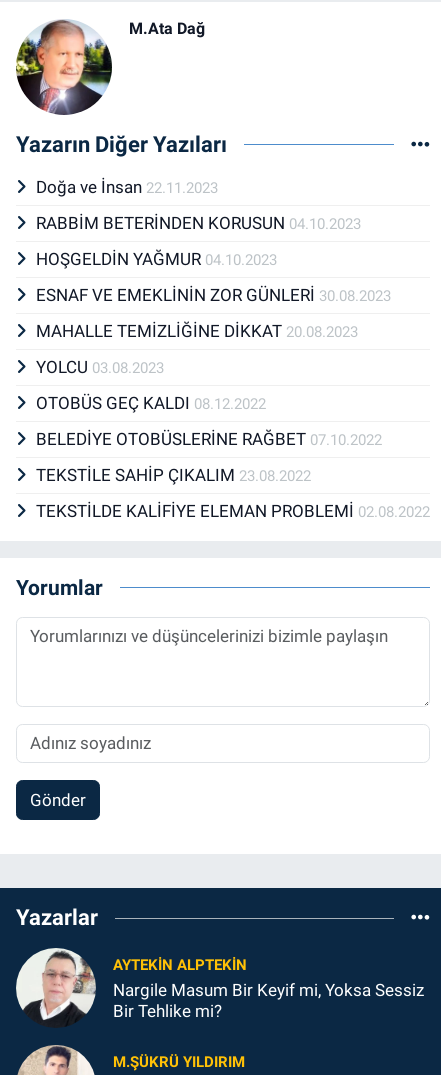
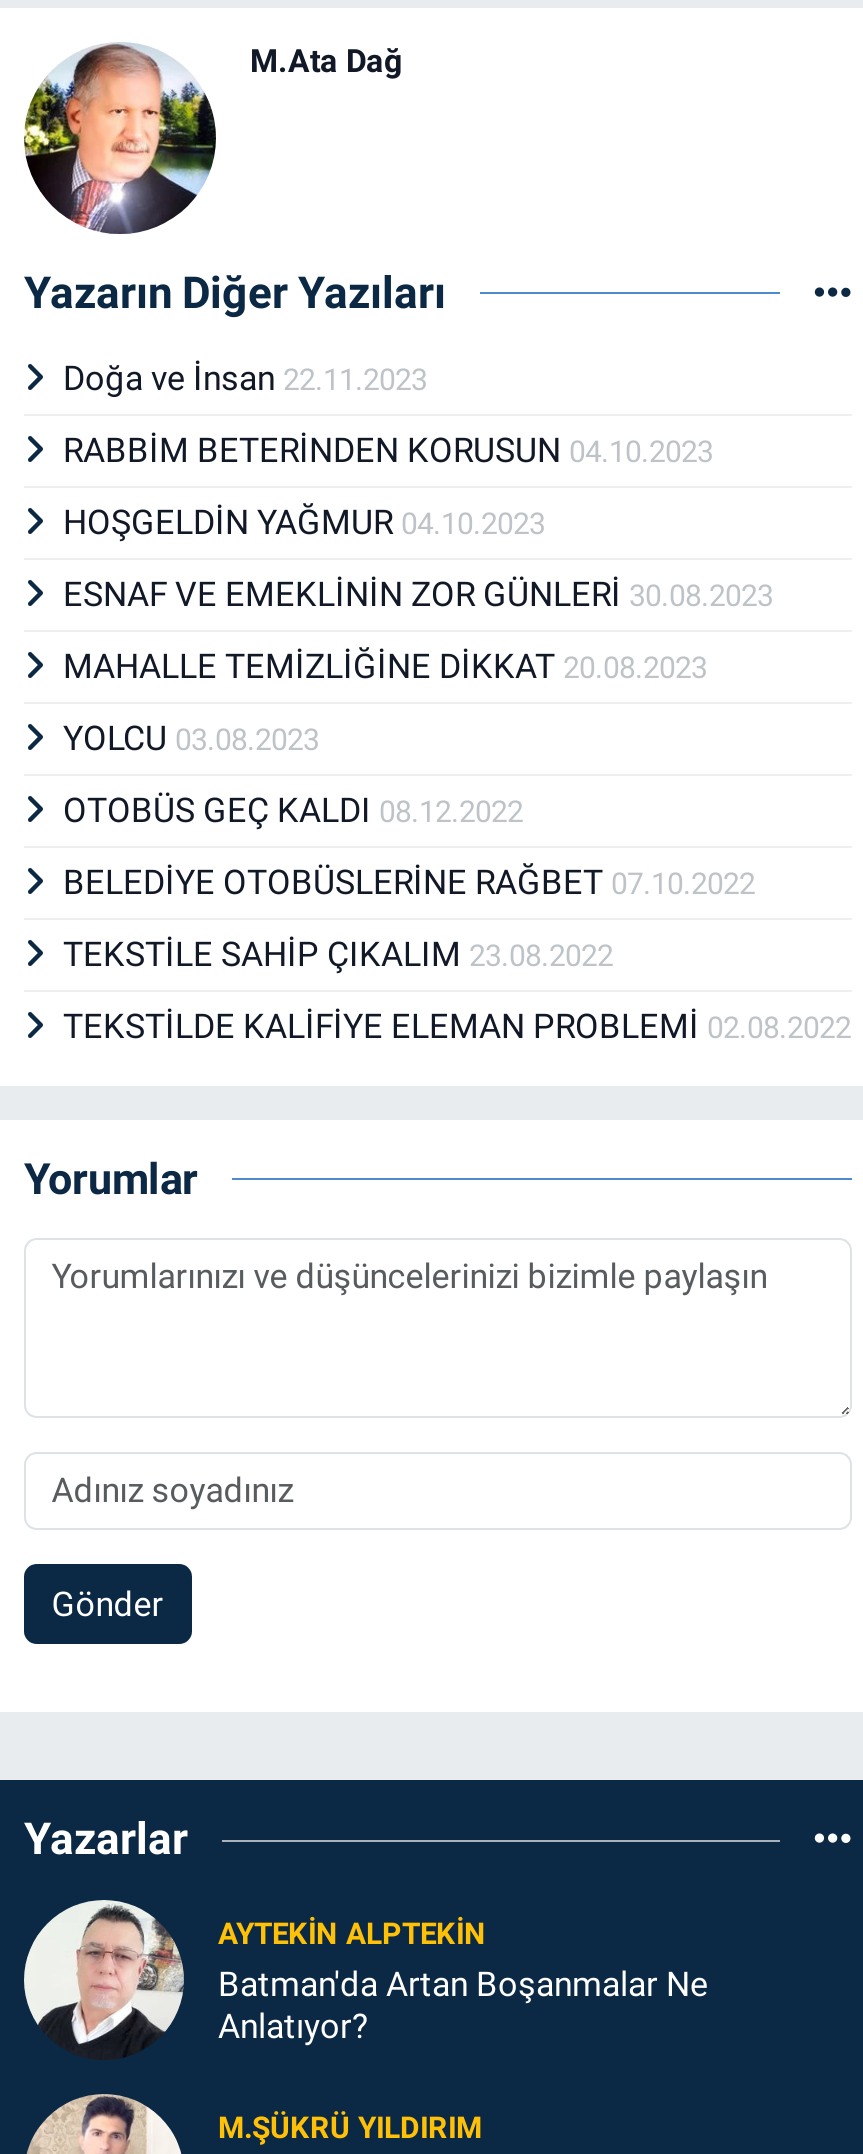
[113,980,424,1021] Nargile Masum Bir Keyif mi, Yoksa Sessiz | Bir Tehlike mi? -> [218,1964,708,2046] Batman'da Artan Boşanmalar Ne | Anlatıyor?

